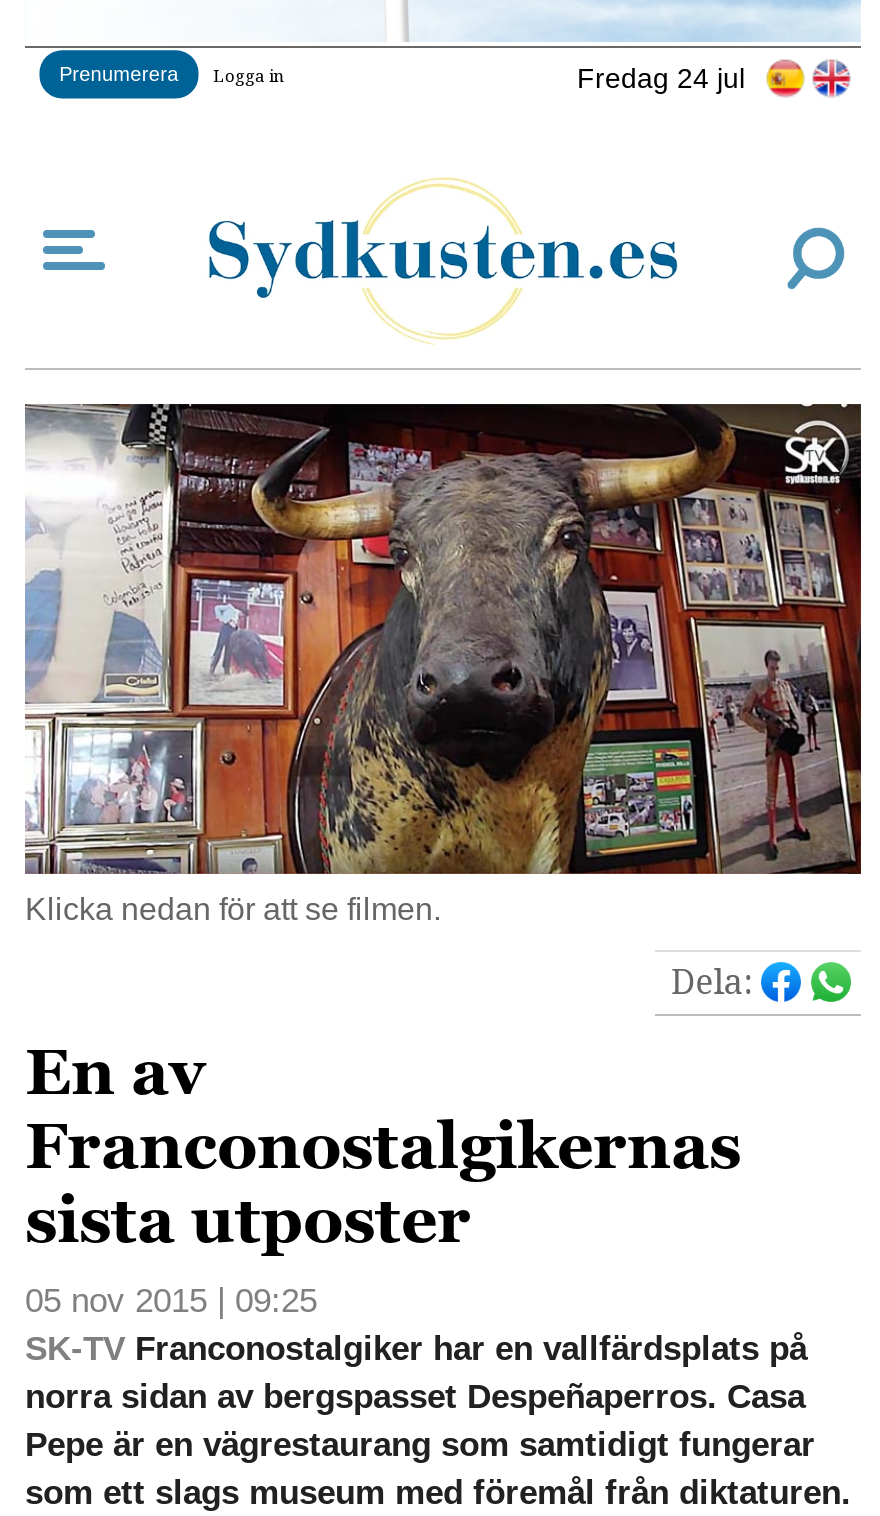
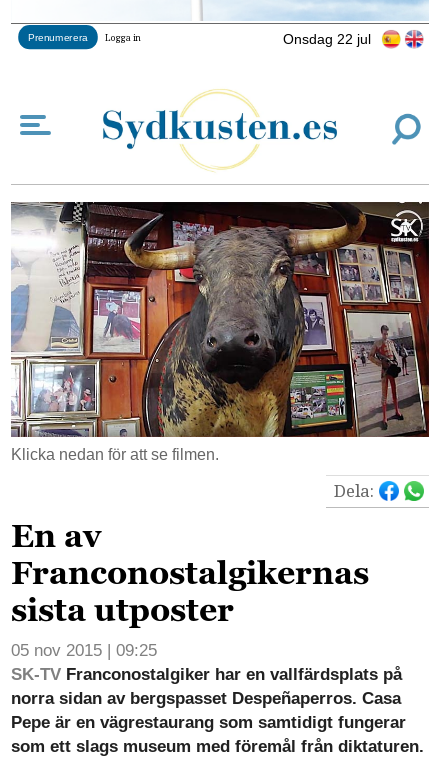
[577,61,745,93] Fredag 24 jul -> [283,30,371,46] Onsdag 22 jul

